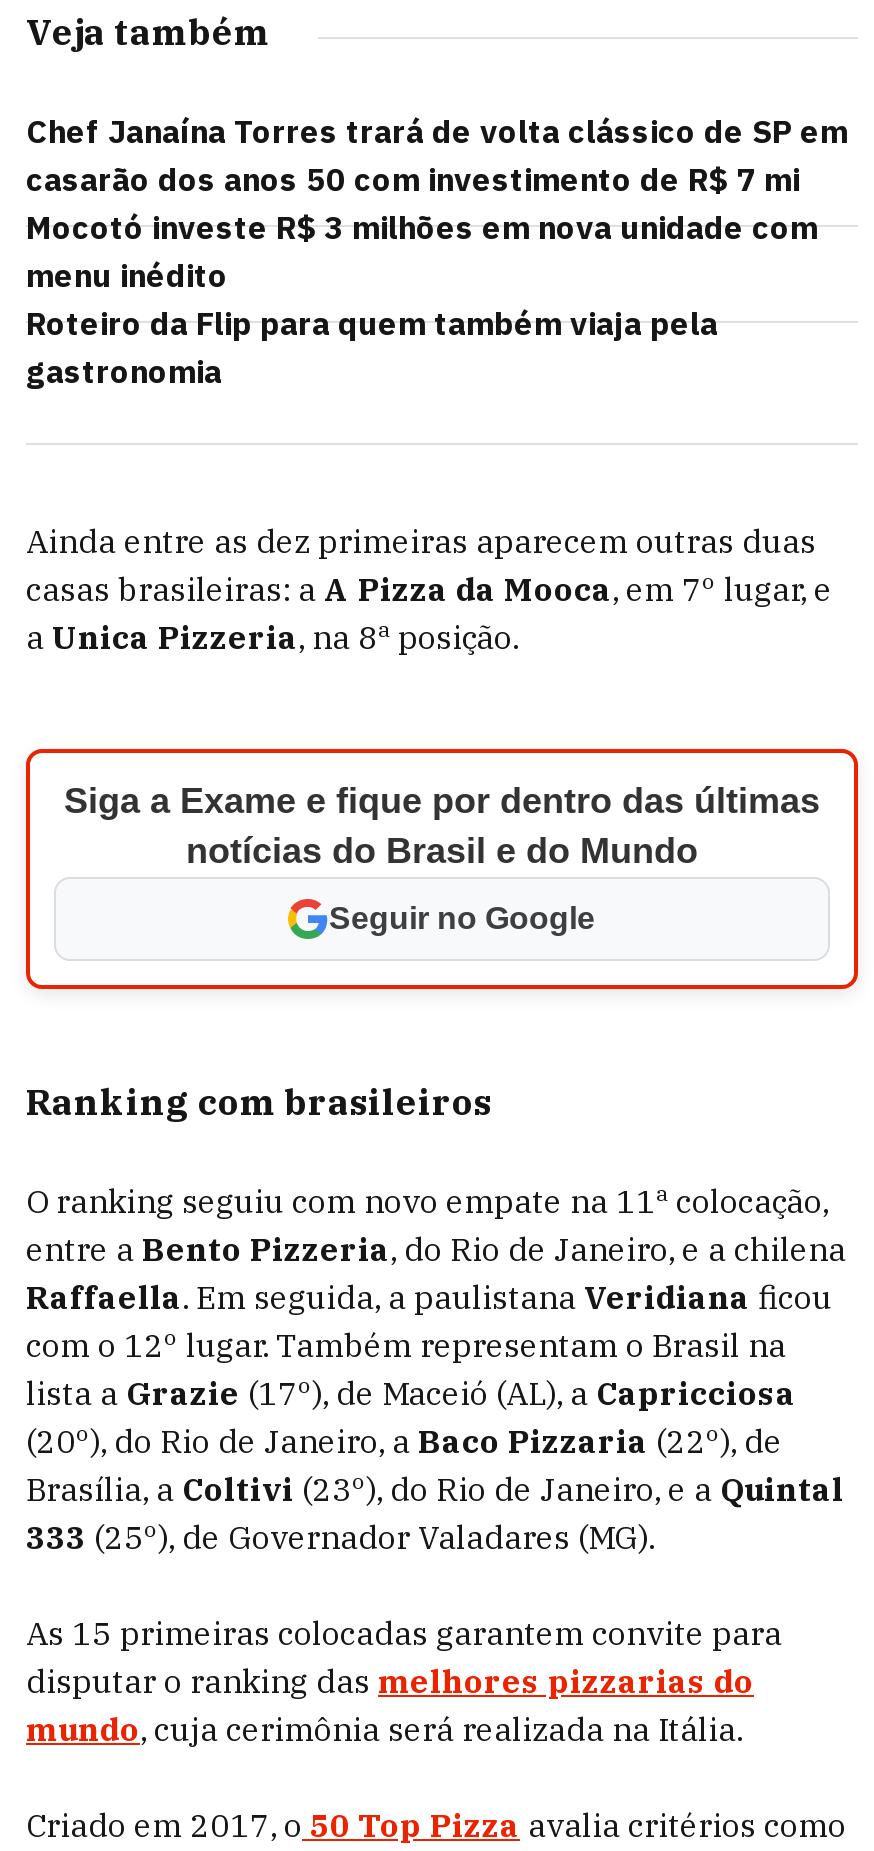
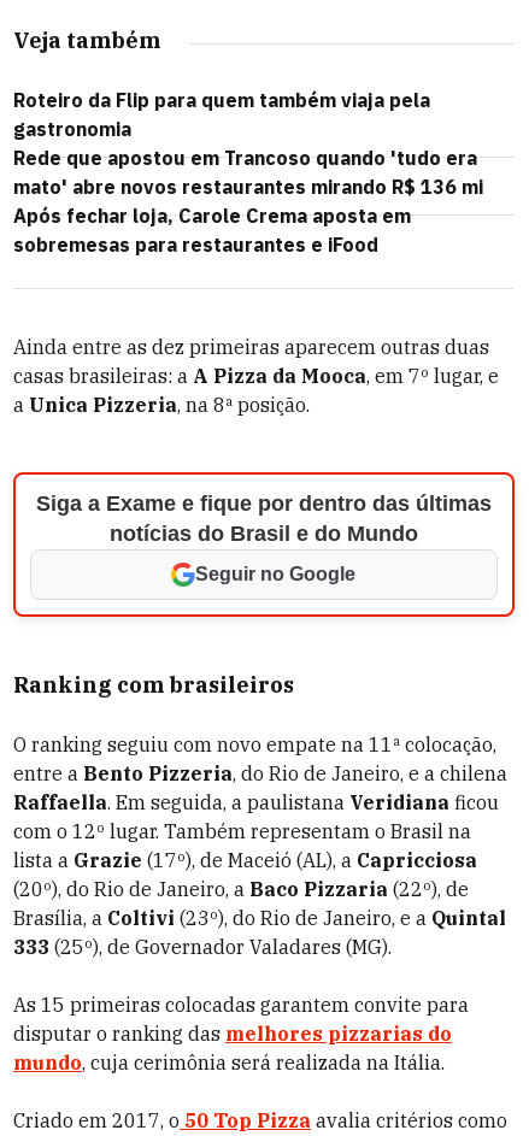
[26,111,848,295] Chef Janaína Torres trará de volta clássico de SP em | casarão dos anos 50 com investimento de R$ 7 mi | Mocotó investe R$ 3 milhões em nova unidade com | menu inédito -> none
moved [26,303,718,391] -> [13,88,430,141]: Roteiro da Flip para quem também viaja pela | gastronomia
none -> [13,146,483,257] Rede que apostou em Trancoso quando 'tudo era | mato' abre novos restaurantes mirando R$ 136 mi | Após fechar loja, Carole Crema aposta em | sobremesas para restaurantes e iFood

